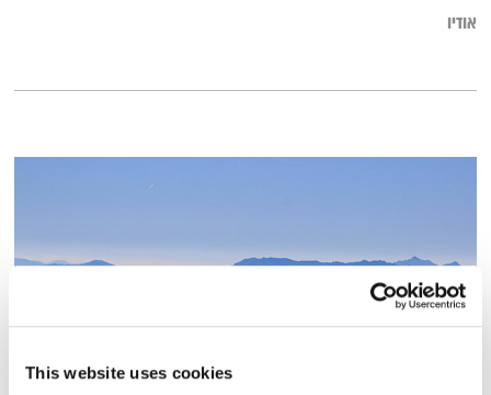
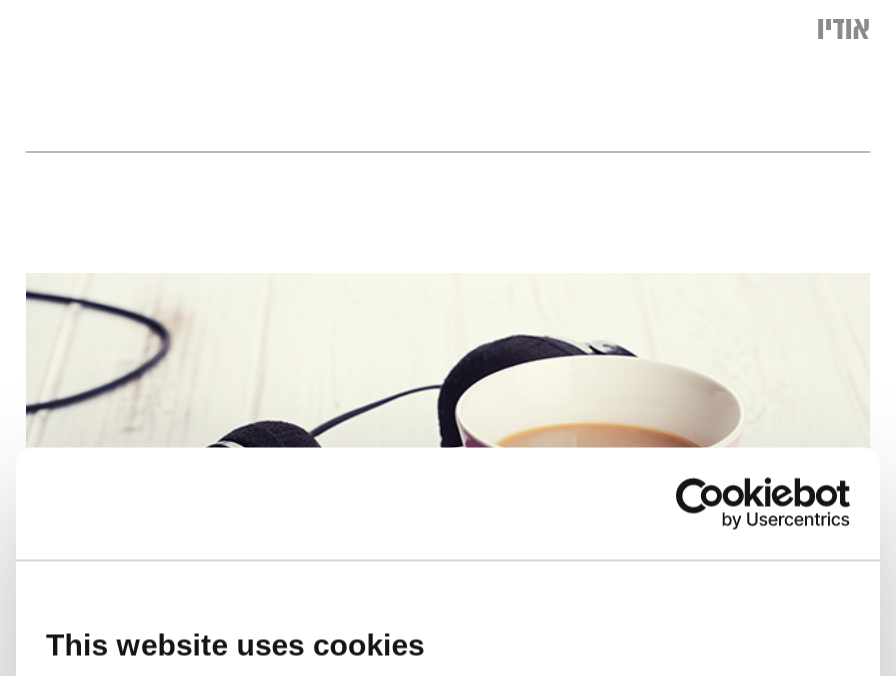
[13,156,478,268] [image] -> [24,273,870,449] [image]

